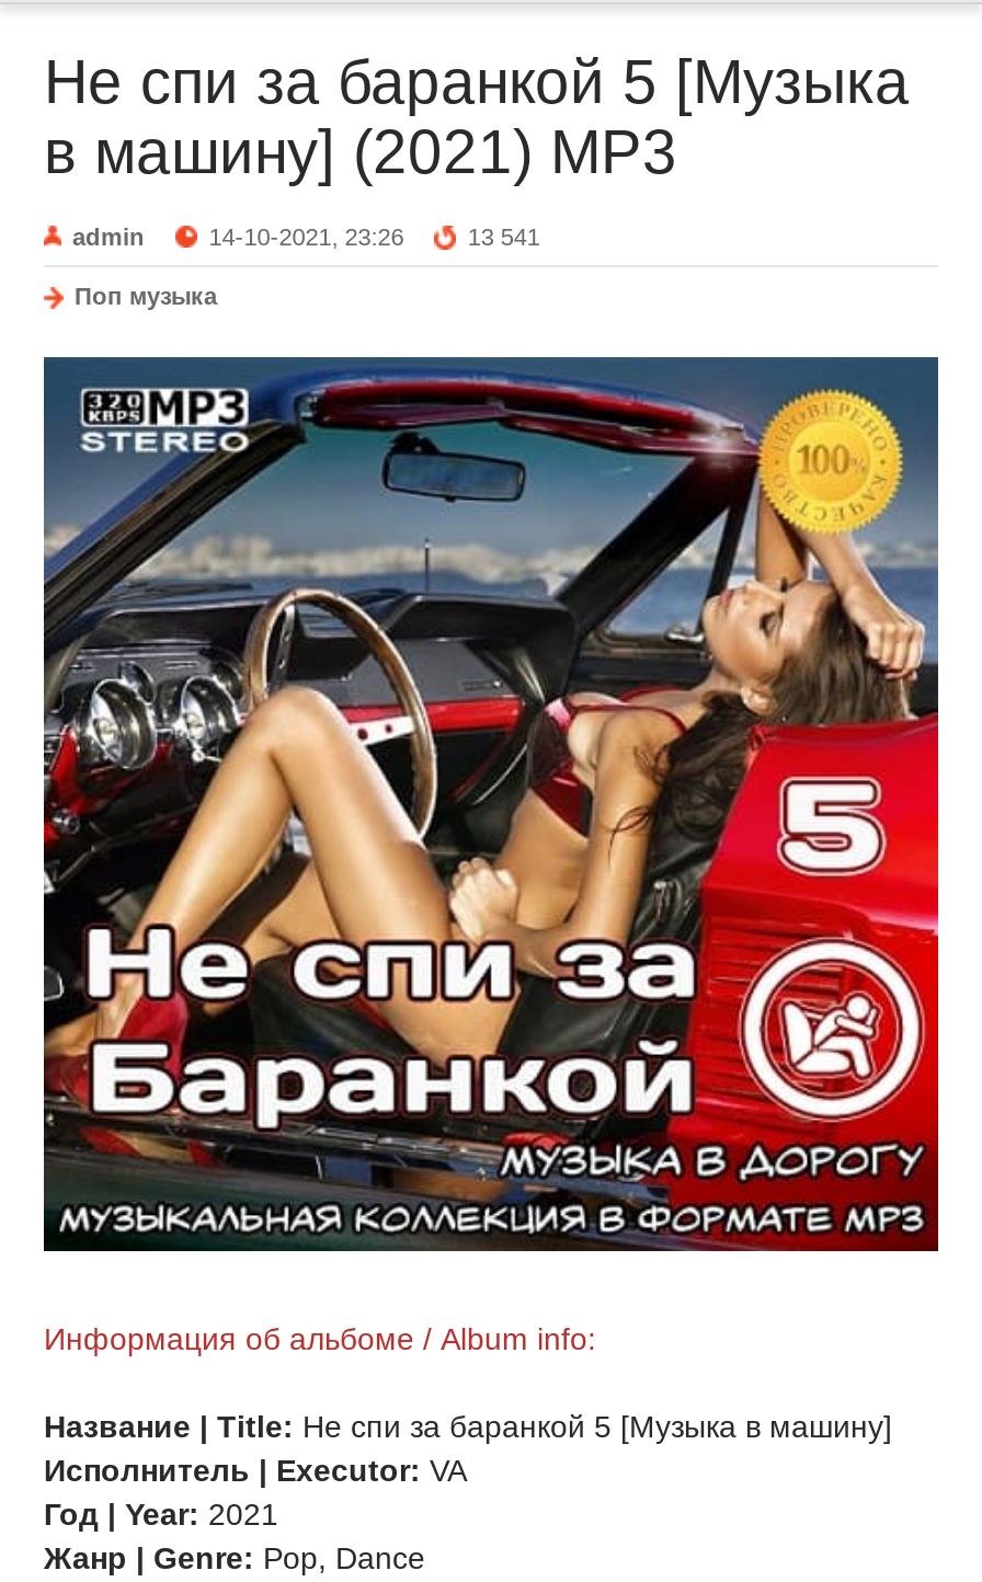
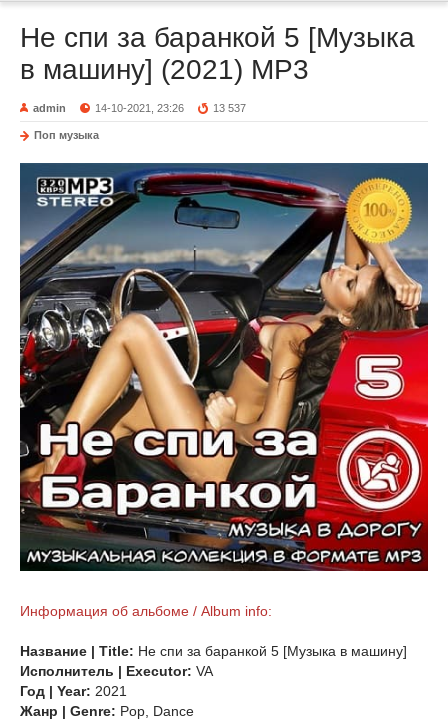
[468,223,540,250] 13 541 -> [213,102,246,114] 13 537

